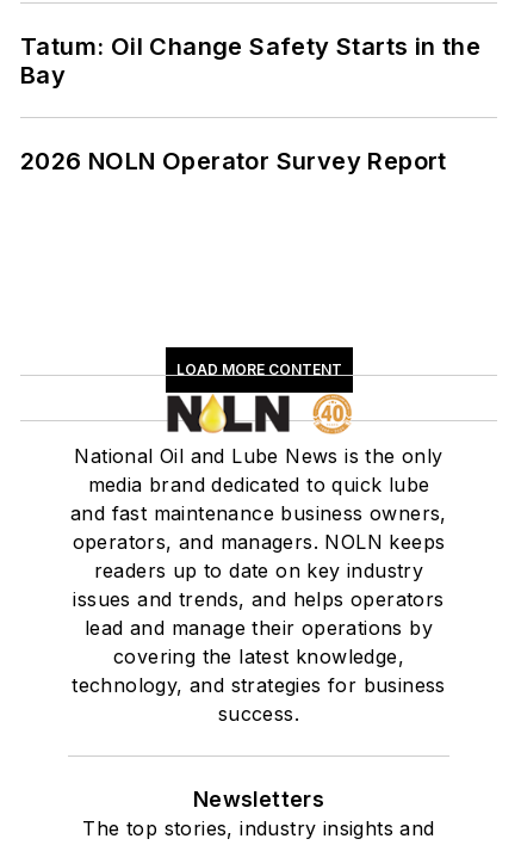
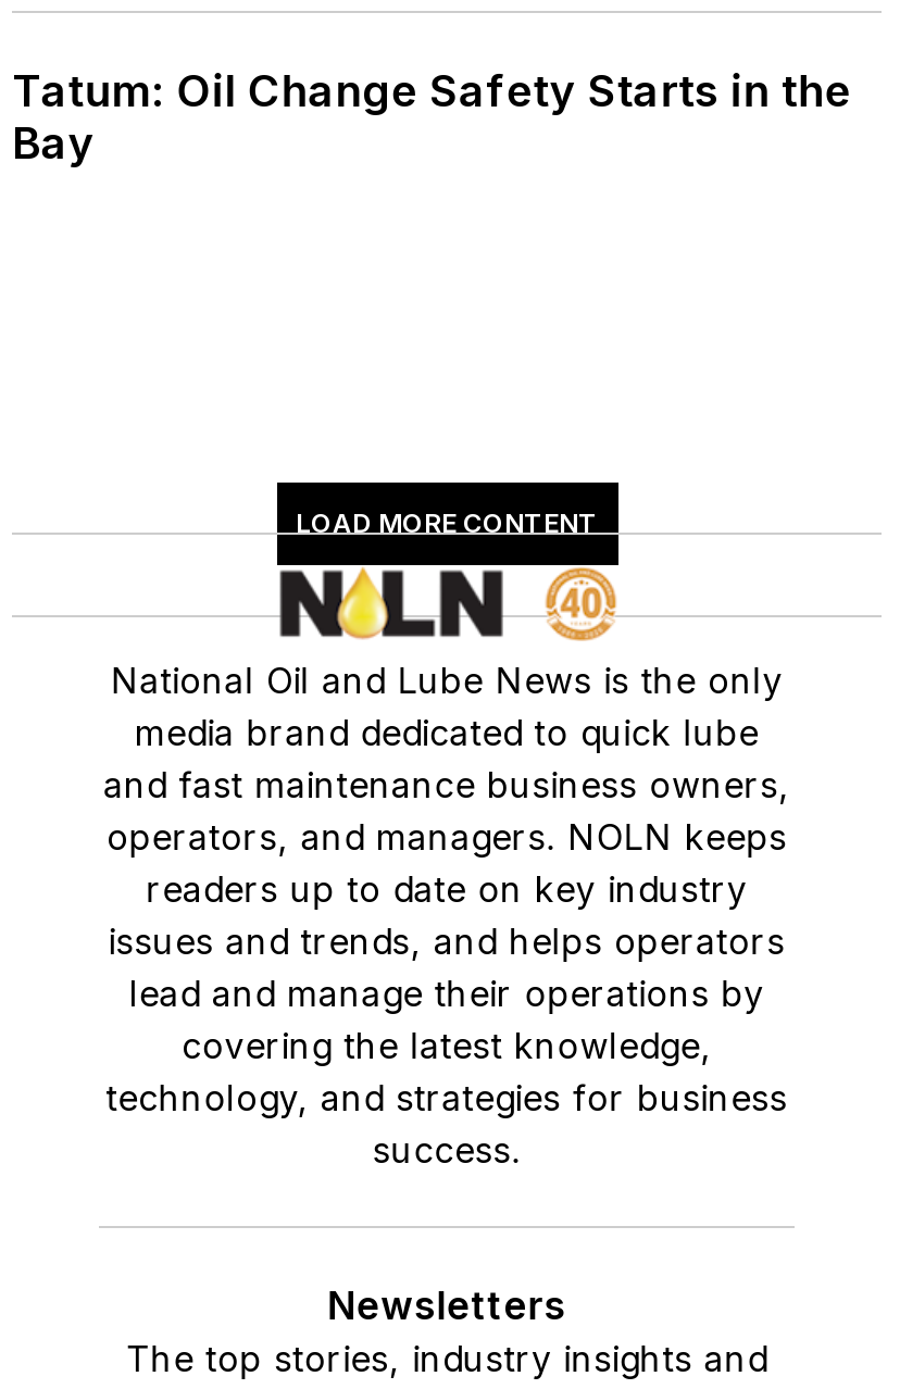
[20,147,447,176] 2026 NOLN Operator Survey Report -> none

